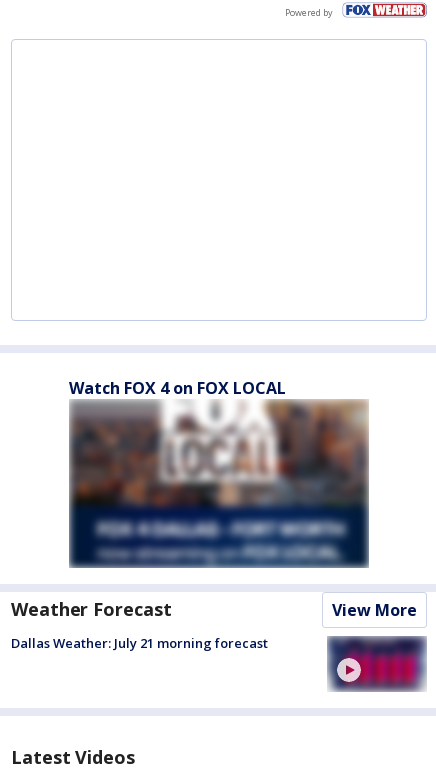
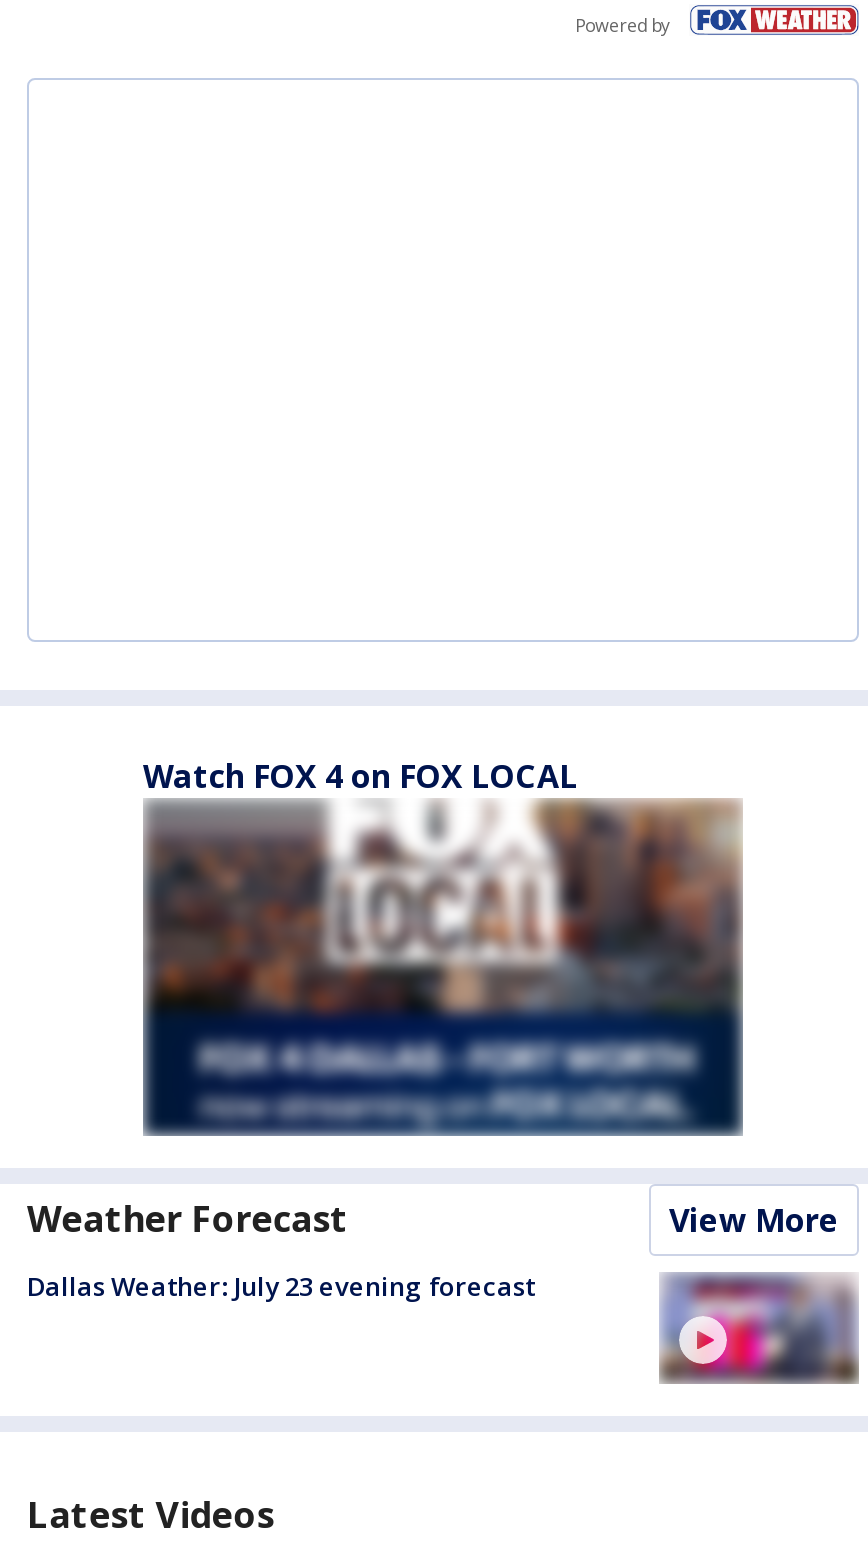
[11,634,268,652] Dallas Weather: July 21 morning forecast -> [27,1268,535,1304] Dallas Weather: July 23 evening forecast
[328,636,427,691] [image] -> [659,1274,859,1384] [image]

